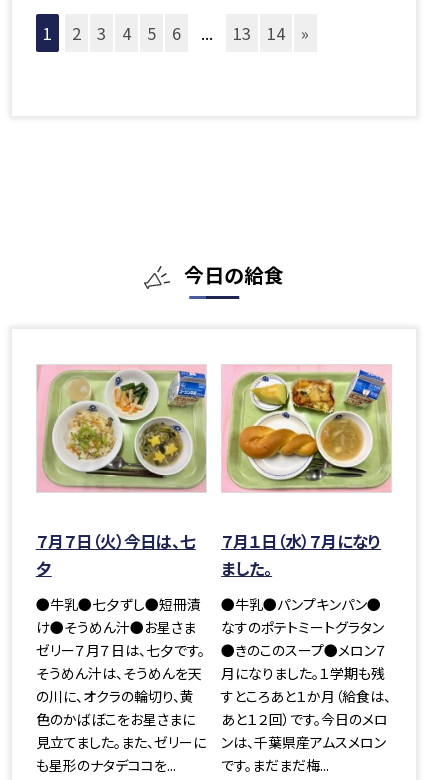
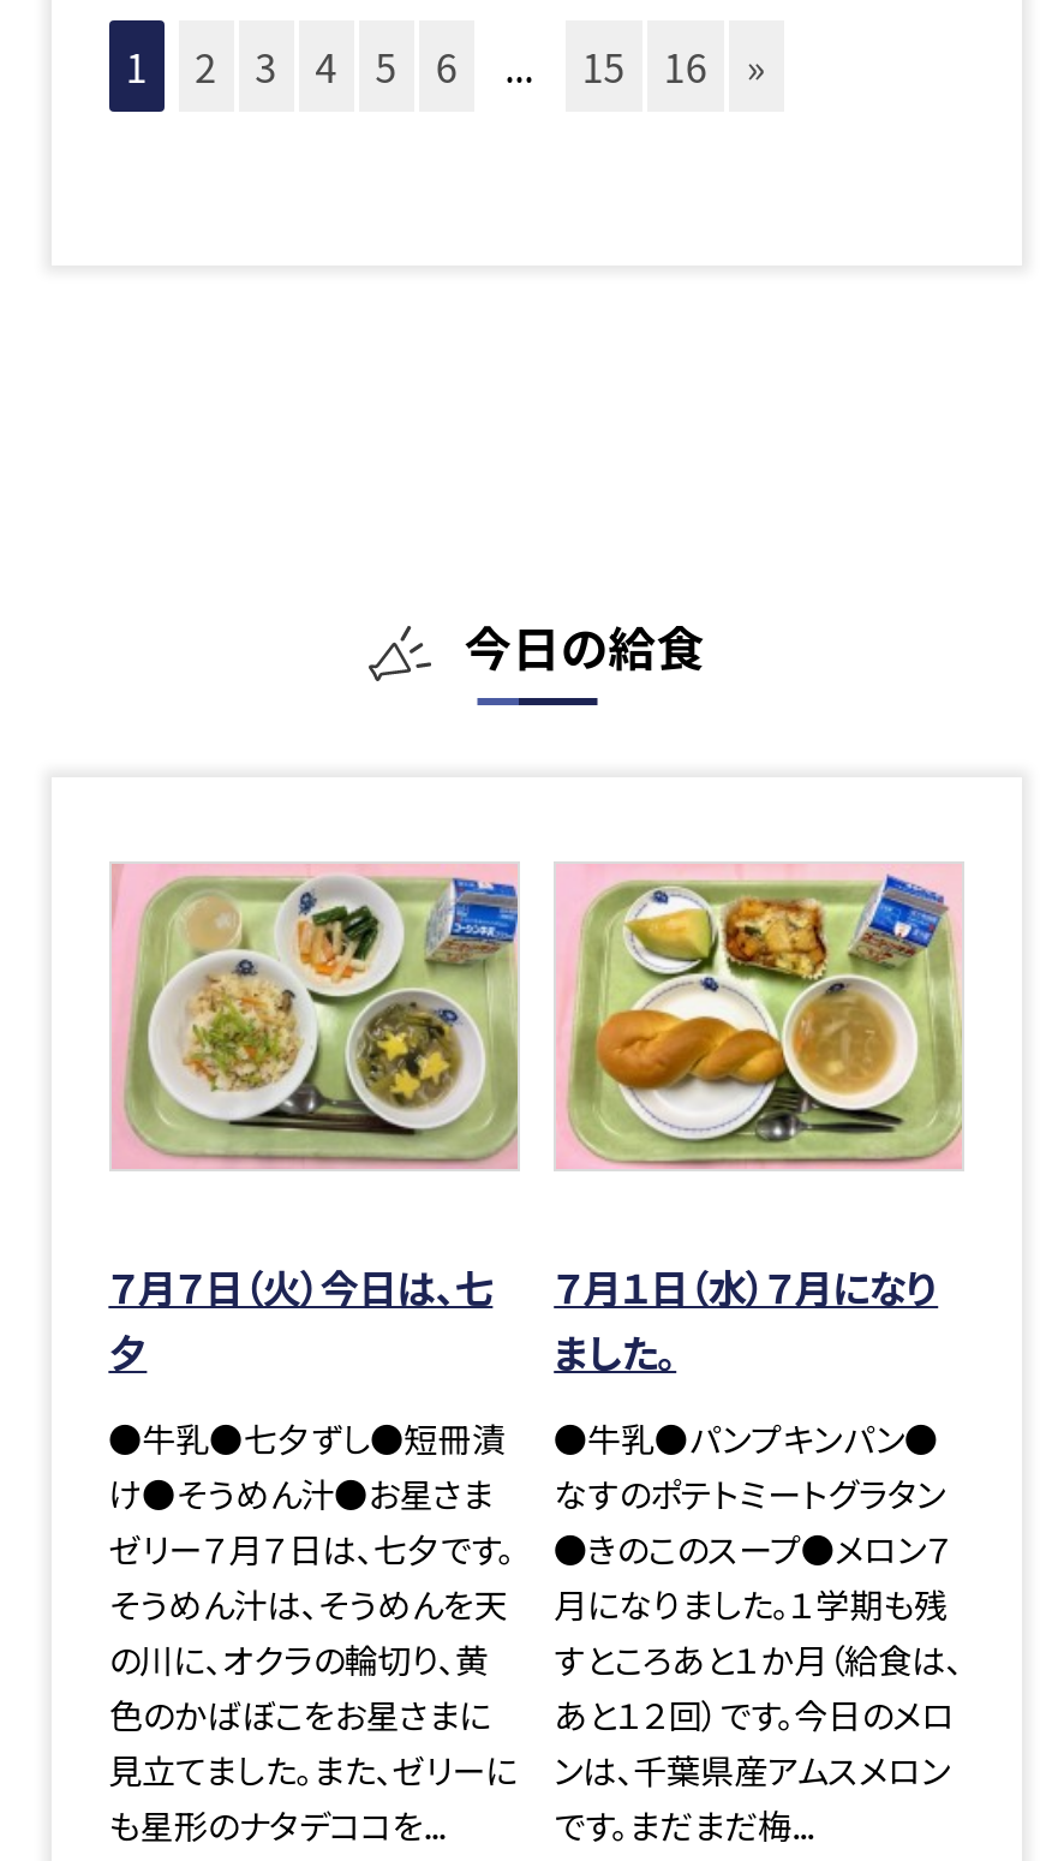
[233,21,251,45] 13 -> [582,38,625,95] 15
[267,21,285,45] 14 -> [663,38,707,95] 16

